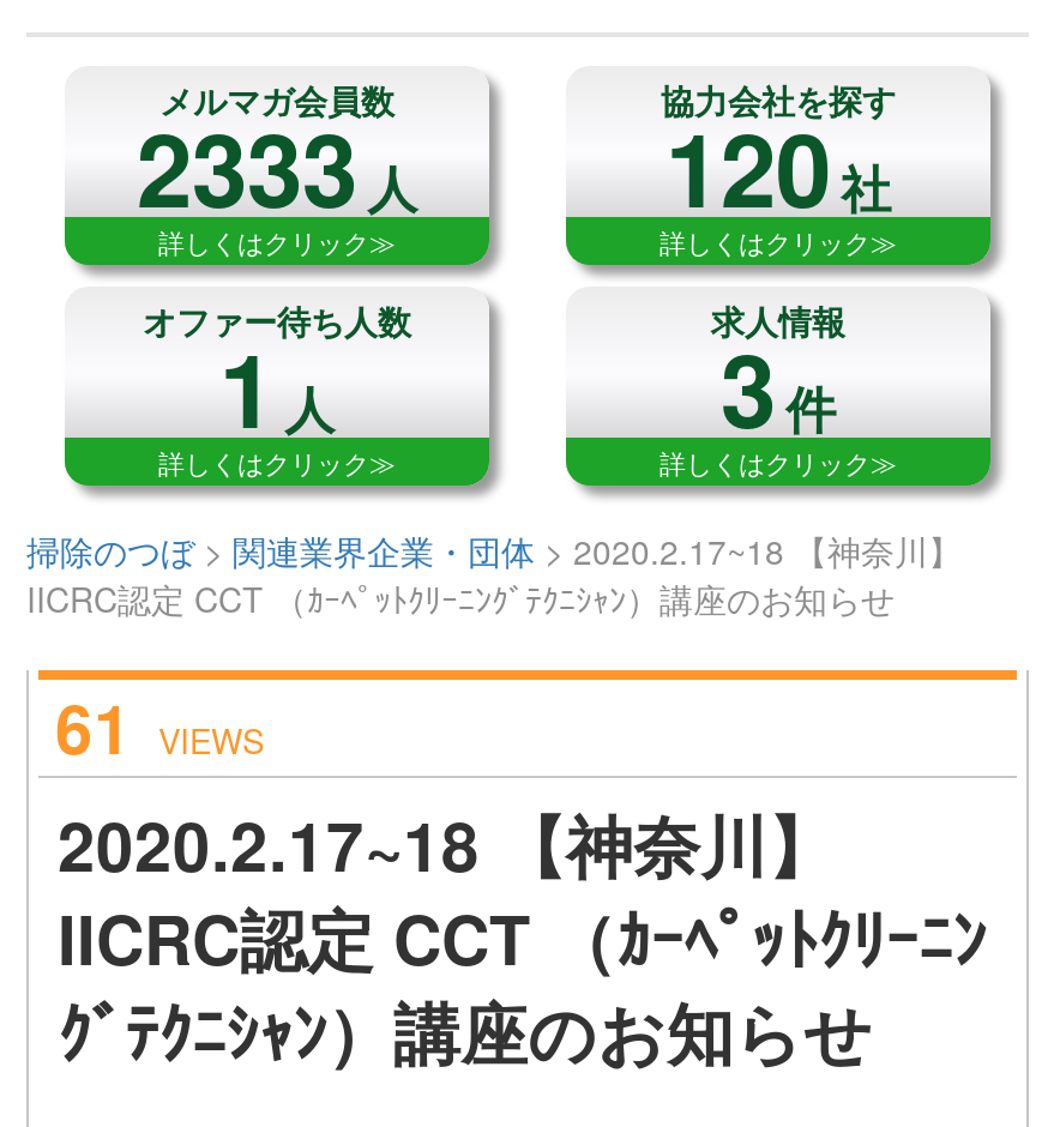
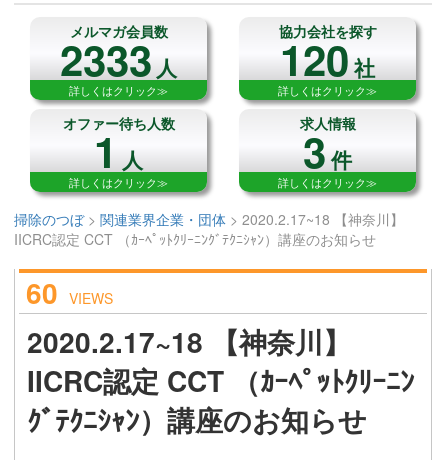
[55,678,264,776] 61 VIEWS -> [26,272,113,313] 60 VIEWS

